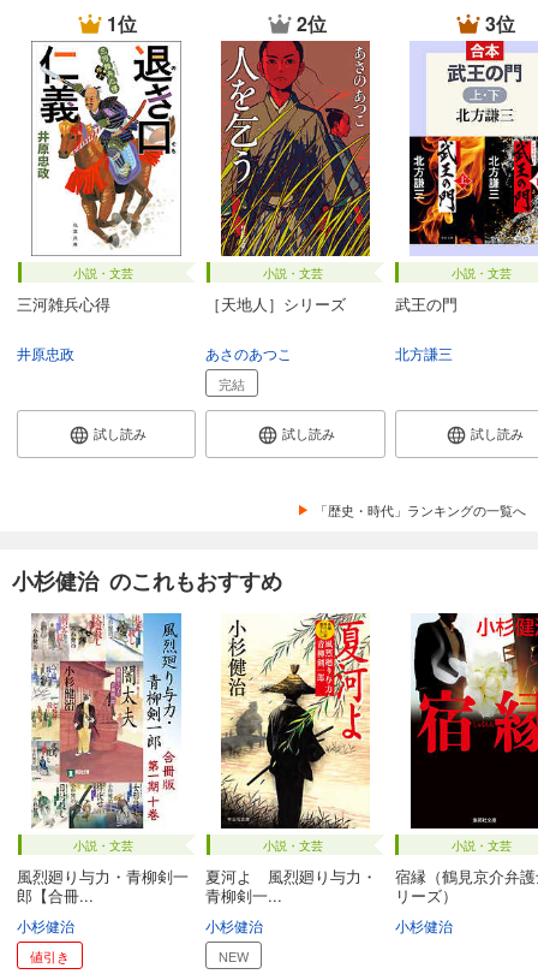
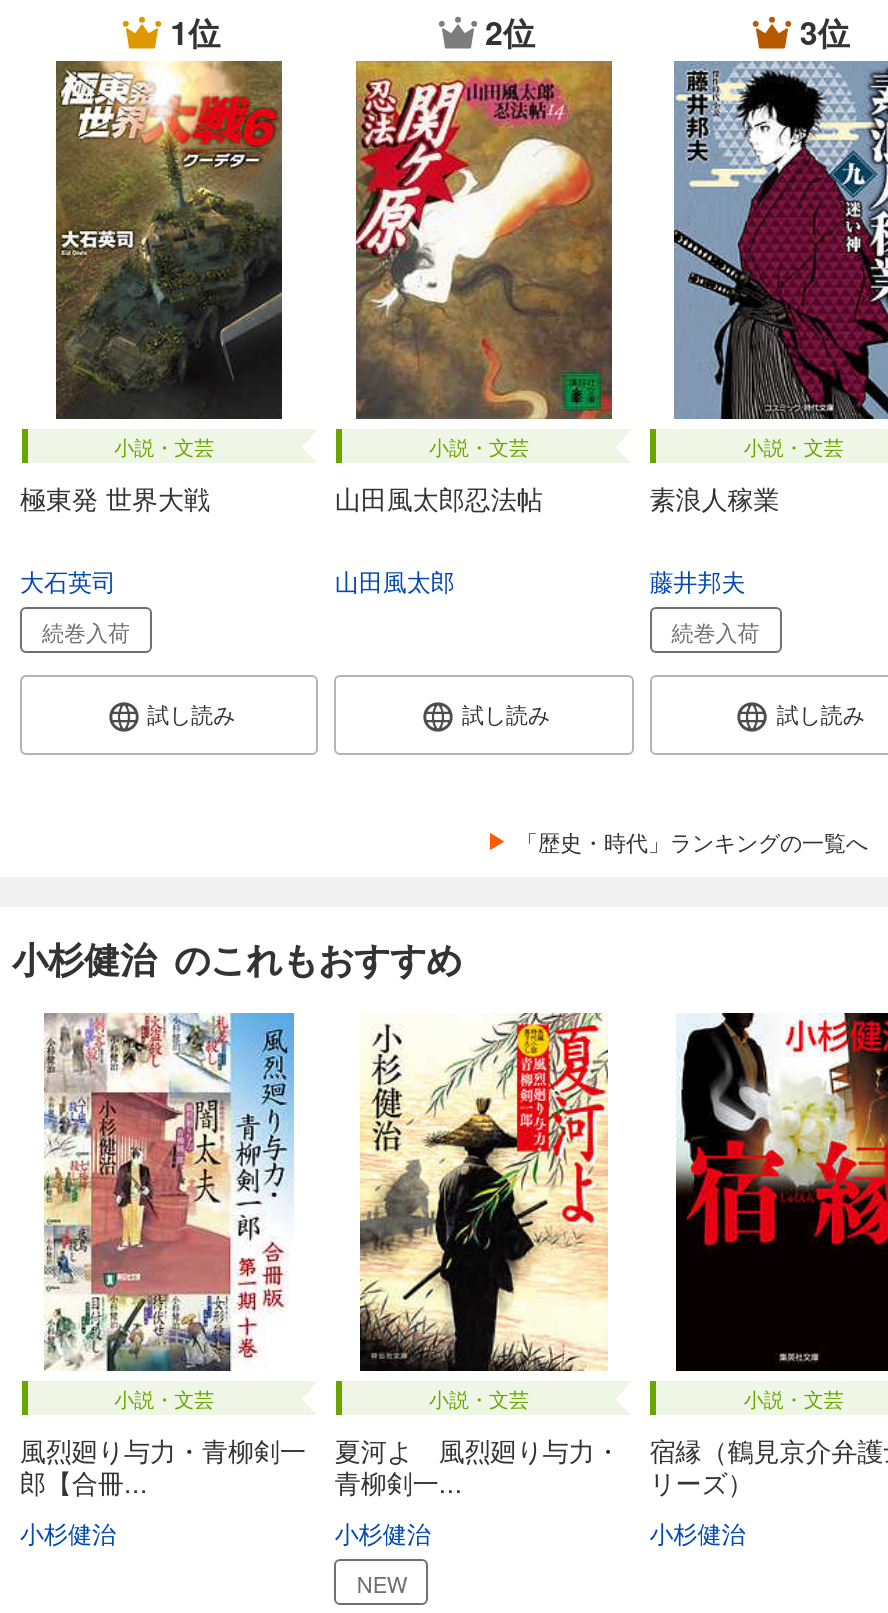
[17,41,181,364] [image] | 三河雑兵心得 | 井原忠政 -> [20,61,284,648] [image] | 極東発 世界大戦 | 大石英司 | 続巻入荷
[206,40,372,394] [image] | ［天地人］シリーズ | あさのあつこ | 完結 -> [335,59,614,598] [image] | 山田風太郎忍法帖 | 山田風太郎
[395,40,534,364] [image] | 武王の門 | 北方謙三 -> [649,59,882,648] [image] | 素浪人稼業 | 藤井邦夫 | 続巻入荷
[30,947,70,966] 値引き -> none

